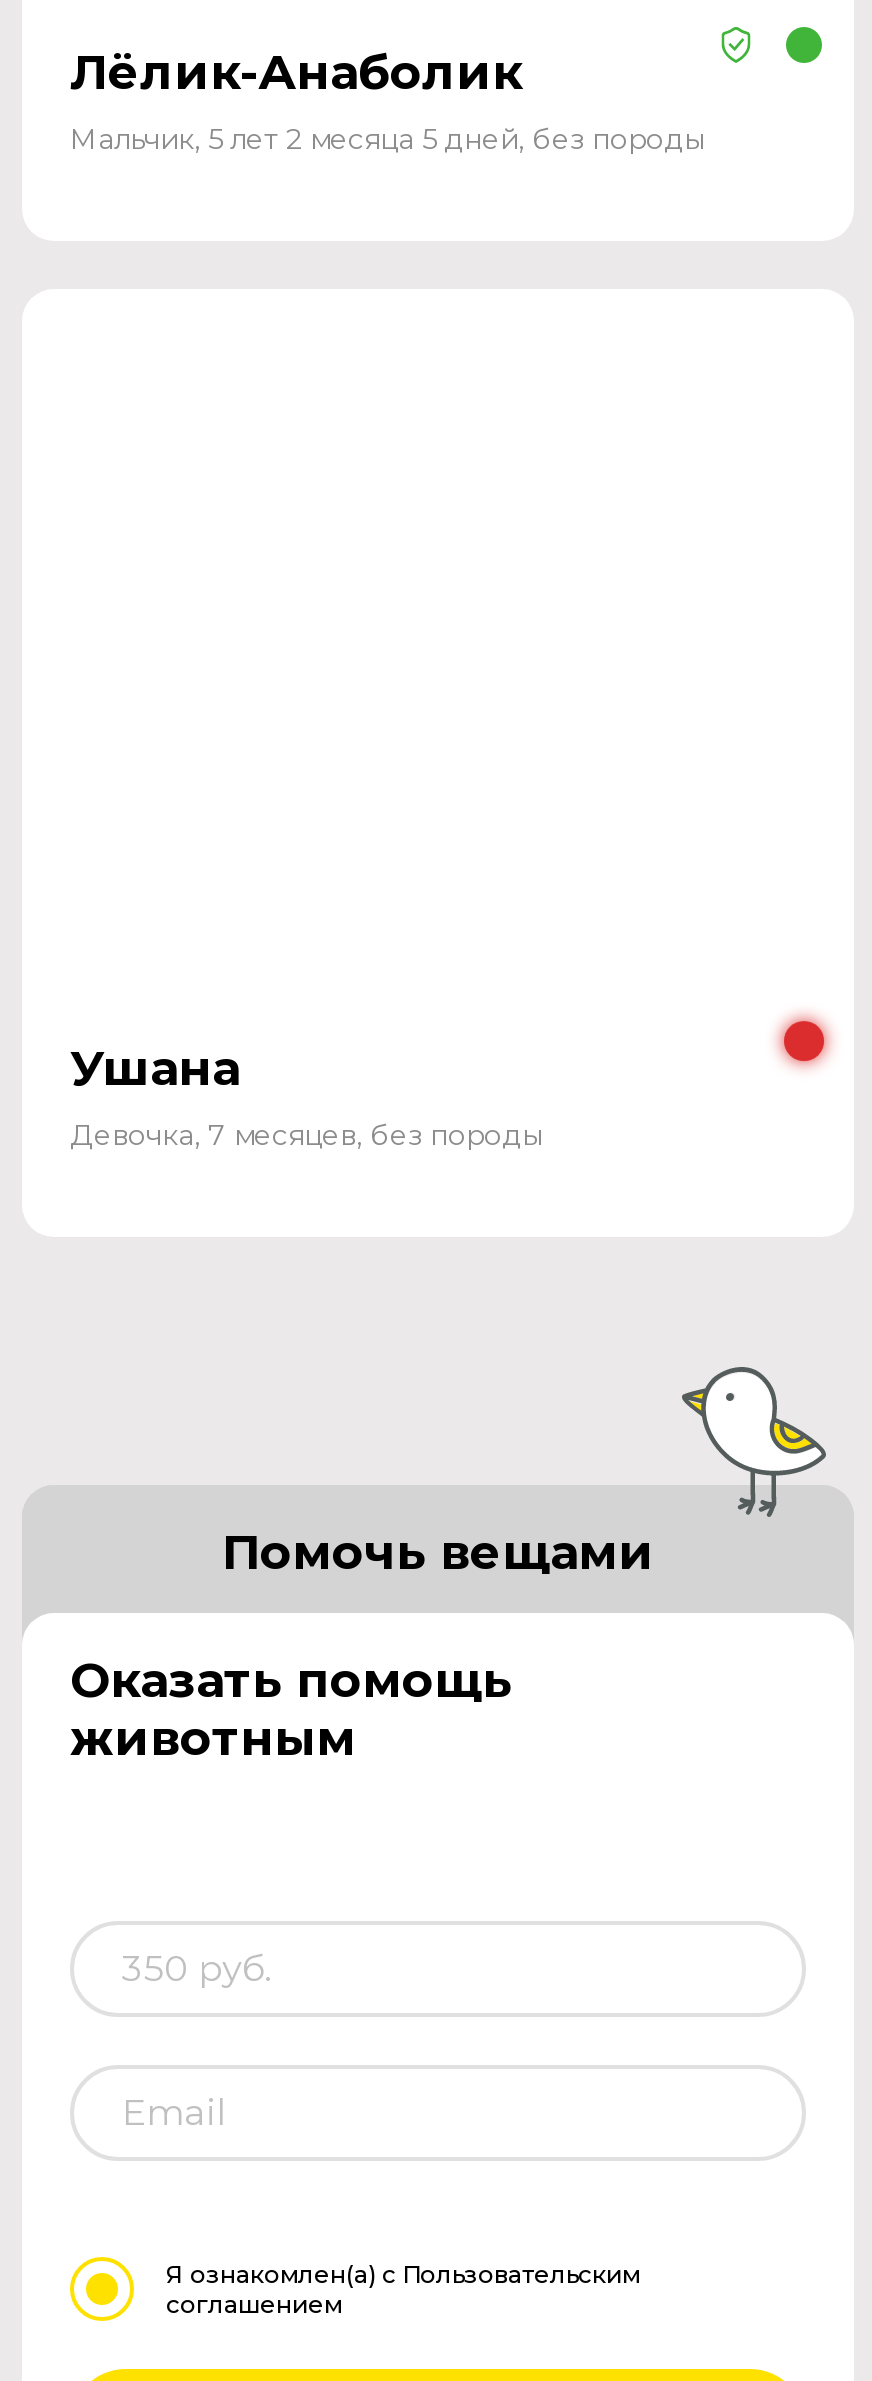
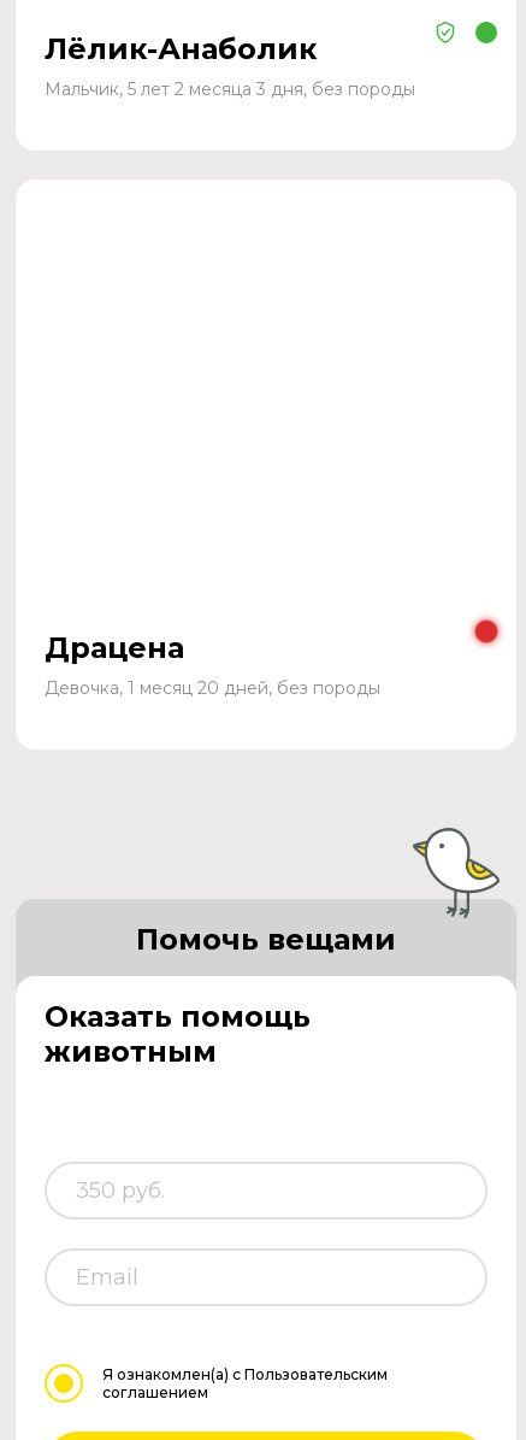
[70,121,704,157] Мальчик, 5 лет 2 месяца 5 дней, без породы -> [45,79,415,100] Мальчик, 5 лет 2 месяца 3 дня, без породы
[70,1038,542,1152] Ушана | Девочка, 7 месяцев, без породы -> [45,631,380,700] Драцена | Девочка, 1 месяц 20 дней, без породы

